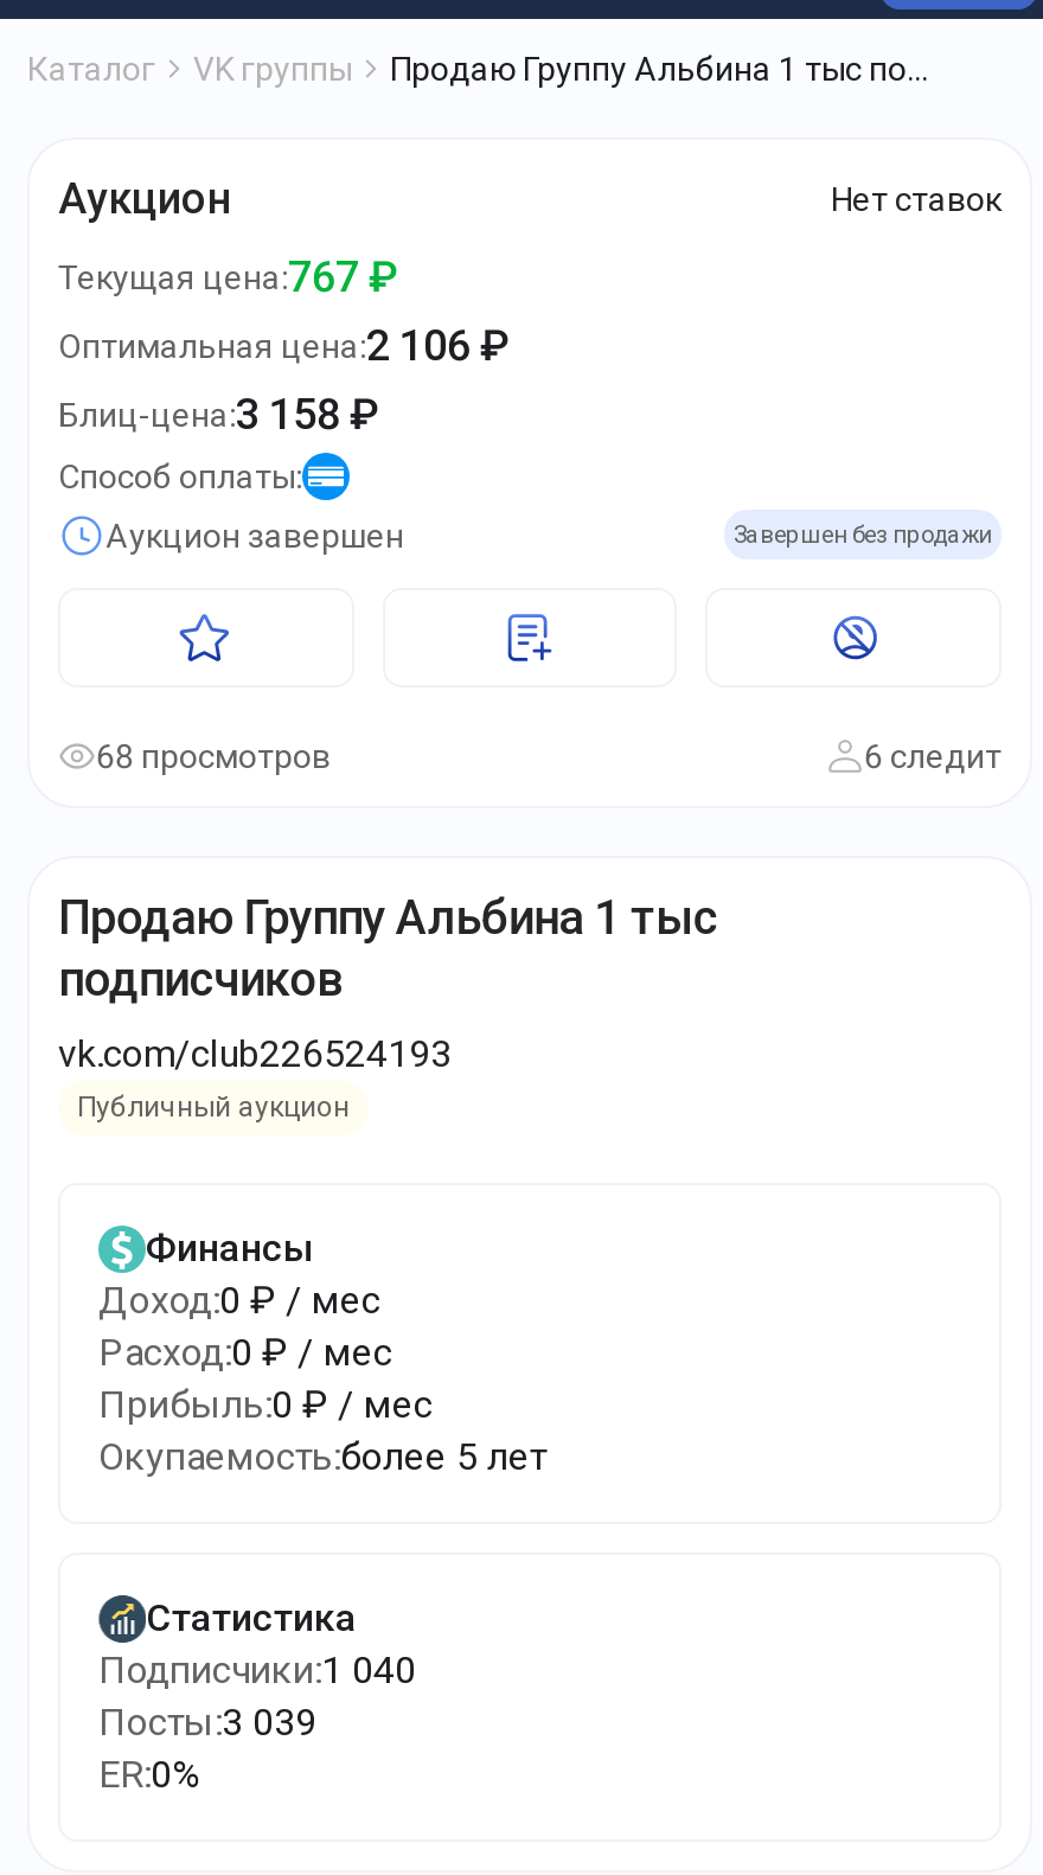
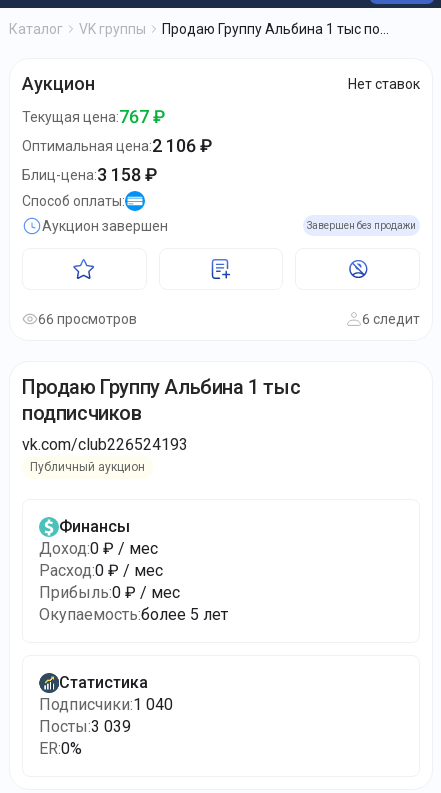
[96,737,331,775] 68 просмотров -> [38,311,137,327] 66 просмотров

